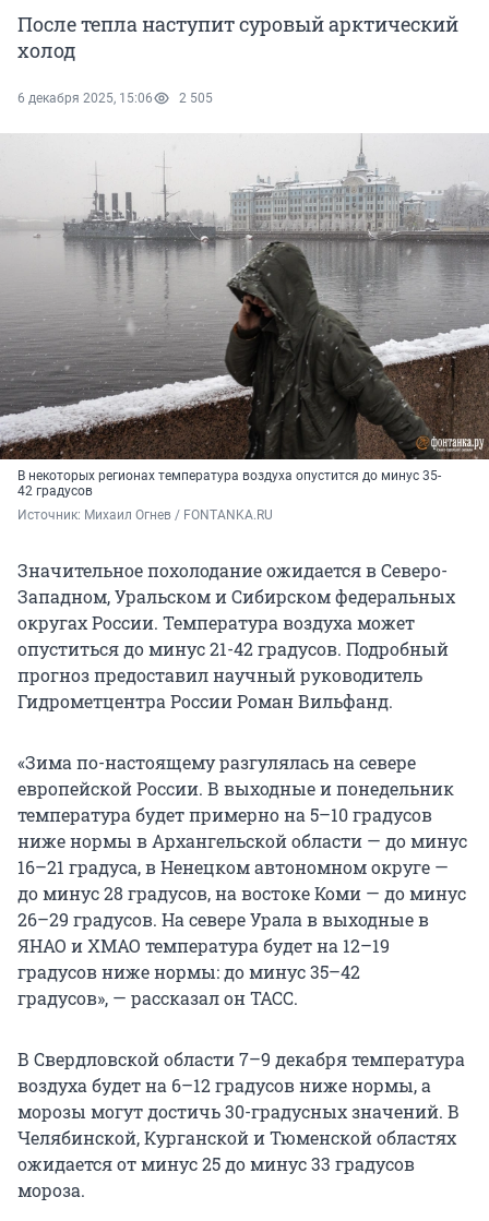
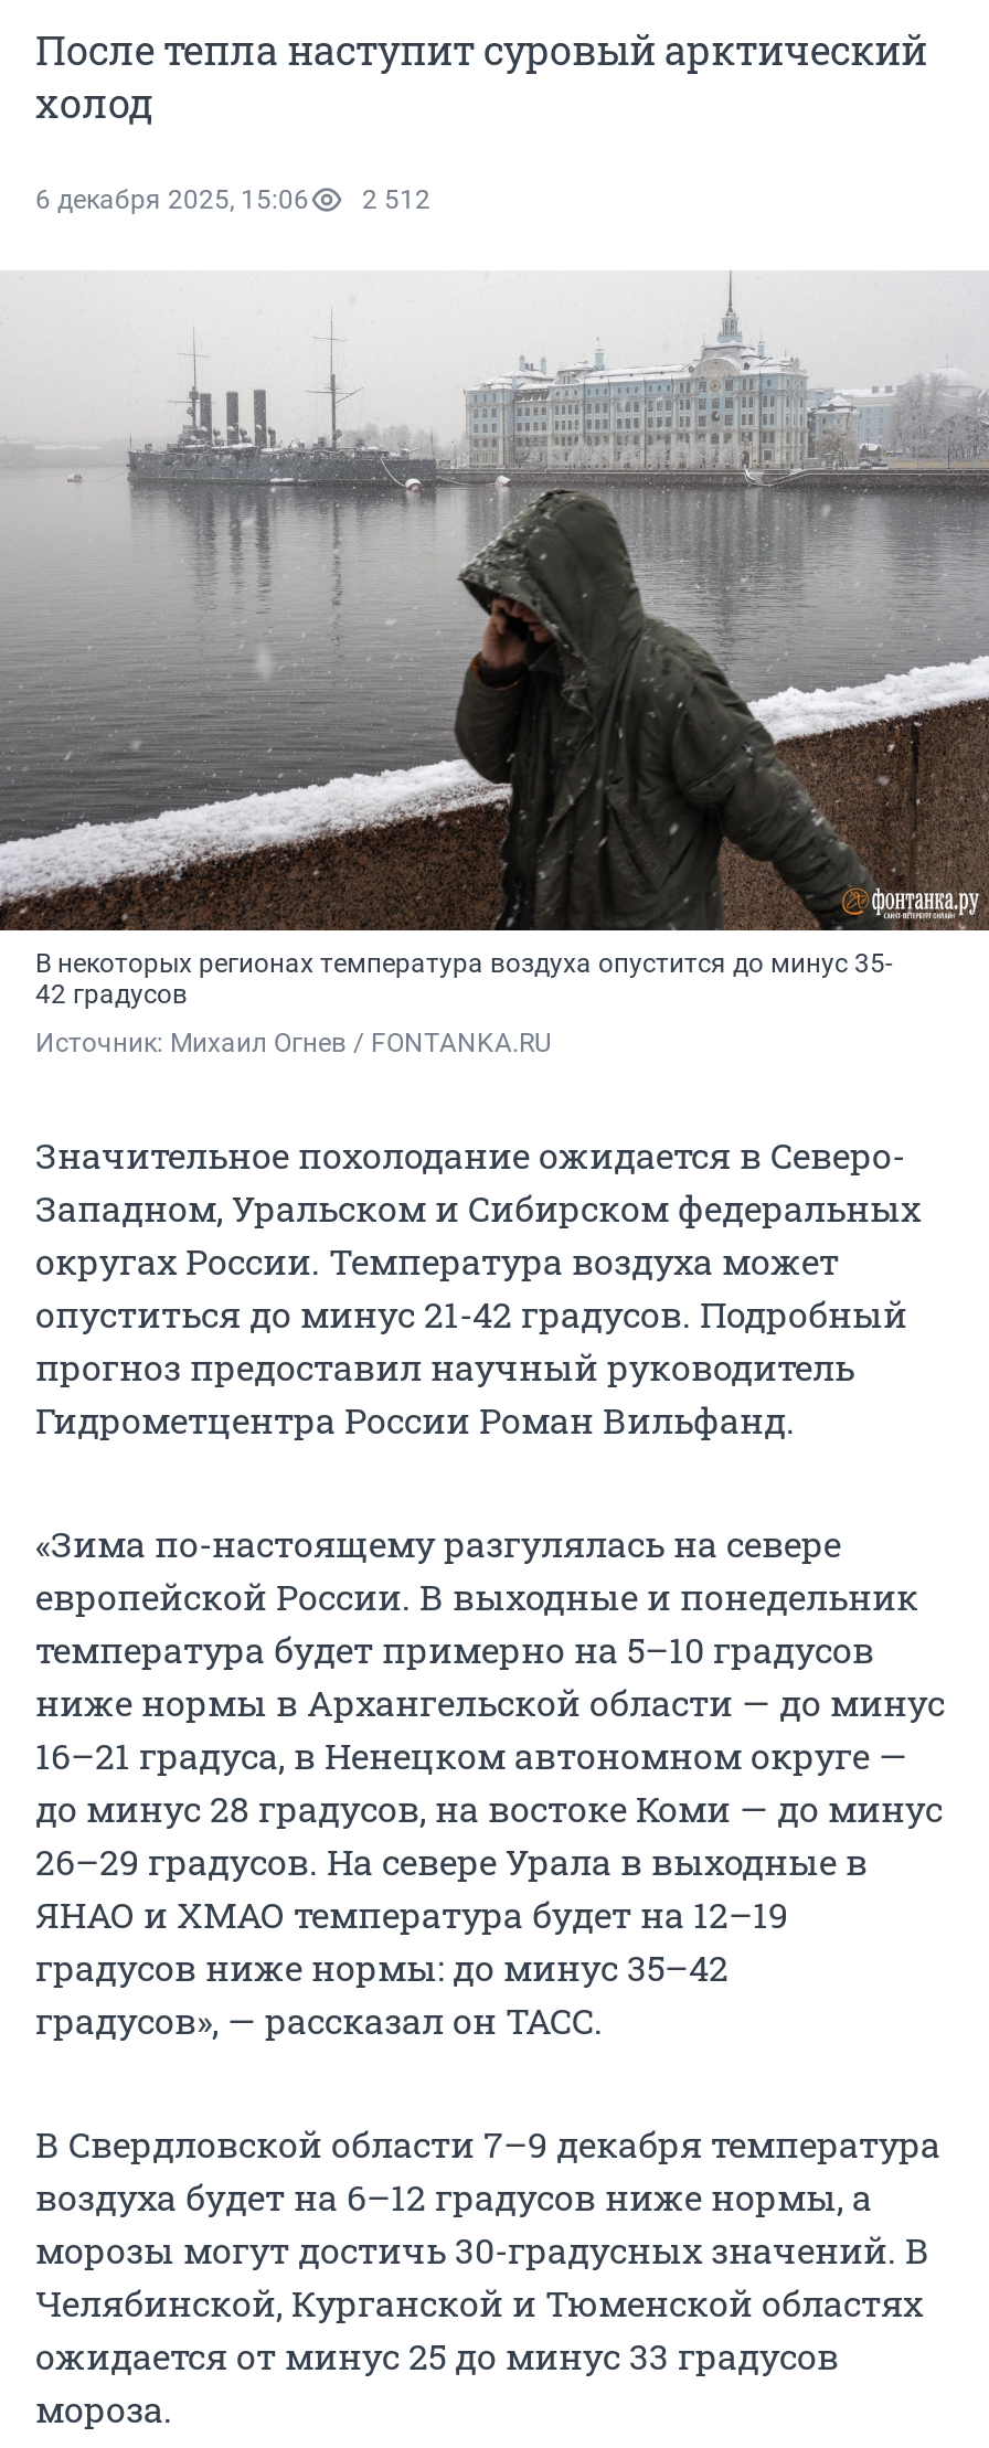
[17,91,213,106] 6 декабря 2025, 15:06 2 505 -> [35,185,430,215] 6 декабря 2025, 15:06 2 512

